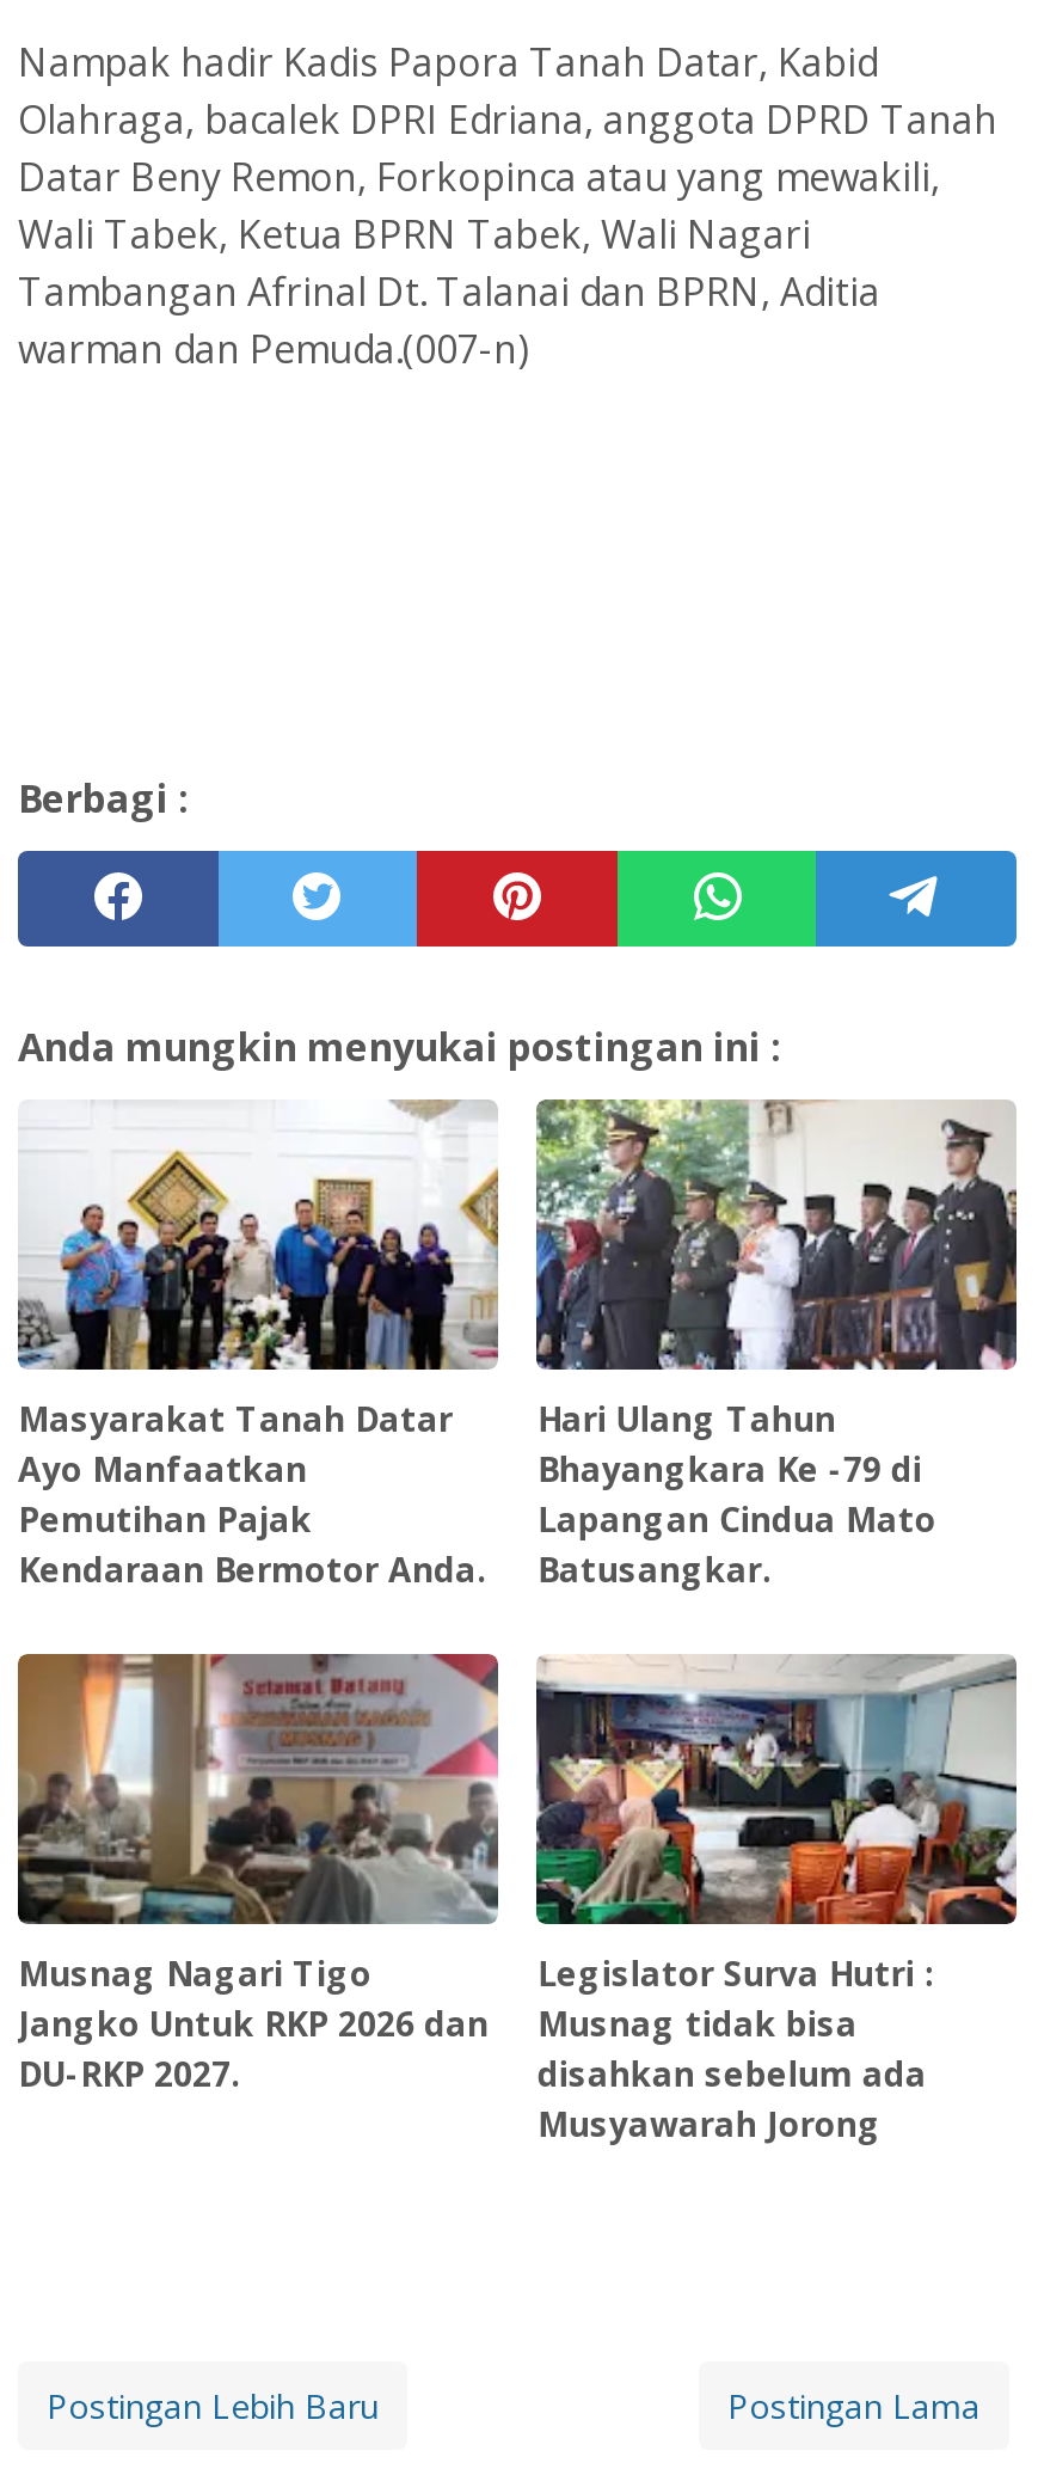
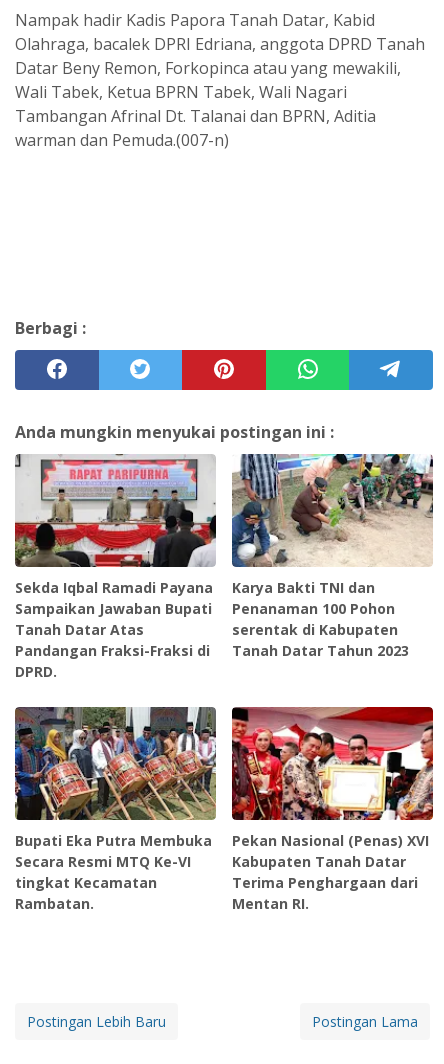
[18,1099,500,1592] [image] | Masyarakat Tanah Datar | Ayo Manfaatkan | Pemutihan Pajak | Kendaraan Bermotor Anda. -> [14,453,217,681] [image] | Sekda Iqbal Ramadi Payana | Sampaikan Jawaban Bupati | Tanah Datar Atas | Pandangan Fraksi-Fraksi di | DPRD.
[536,1097,1019,1592] [image] | Hari Ulang Tahun | Bhayangkara Ke -79 di | Lapangan Cindua Mato | Batusangkar. -> [231,453,434,660] [image] | Karya Bakti TNI dan | Penanaman 100 Pohon | serentak di Kabupaten | Tanah Datar Tahun 2023
[16,1652,498,2096] [image] | Musnag Nagari Tigo | Jangko Untuk RKP 2026 dan | DU-RKP 2027. -> [14,706,217,913] [image] | Bupati Eka Putra Membuka | Secara Resmi MTQ Ke-VI | tingkat Kecamatan | Rambatan.
[534,1654,1019,2146] [image] | Legislator Surva Hutri : | Musnag tidak bisa | disahkan sebelum ada | Musyawarah Jorong -> [231,706,434,913] [image] | Pekan Nasional (Penas) XVI | Kabupaten Tanah Datar | Terima Penghargaan dari | Mentan RI.

